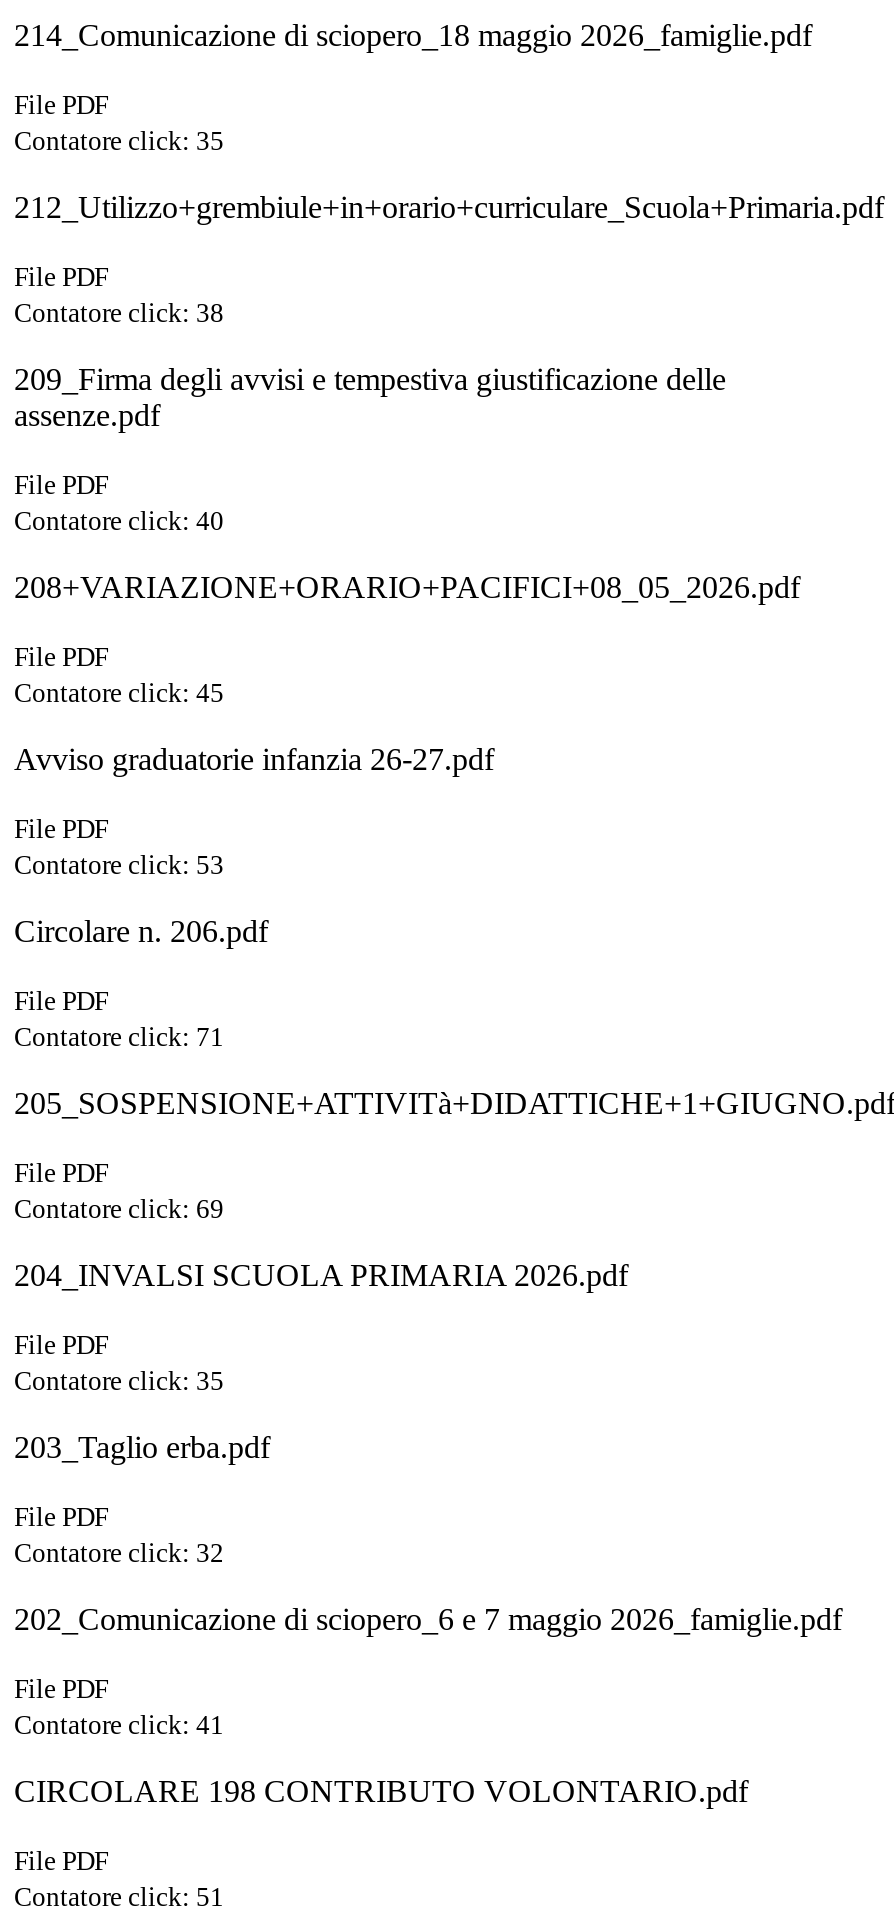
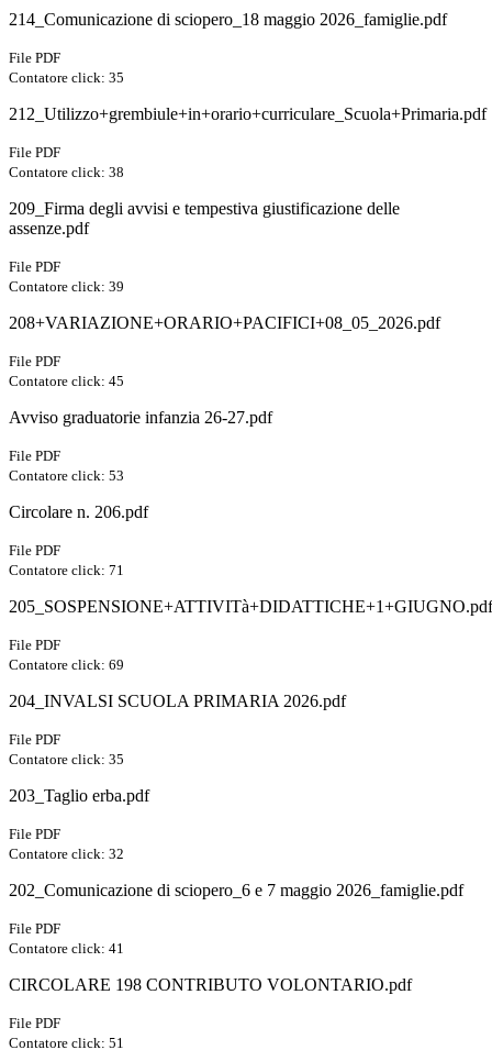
[14,506,224,536] Contatore click: 40 -> [9,278,124,295] Contatore click: 39

